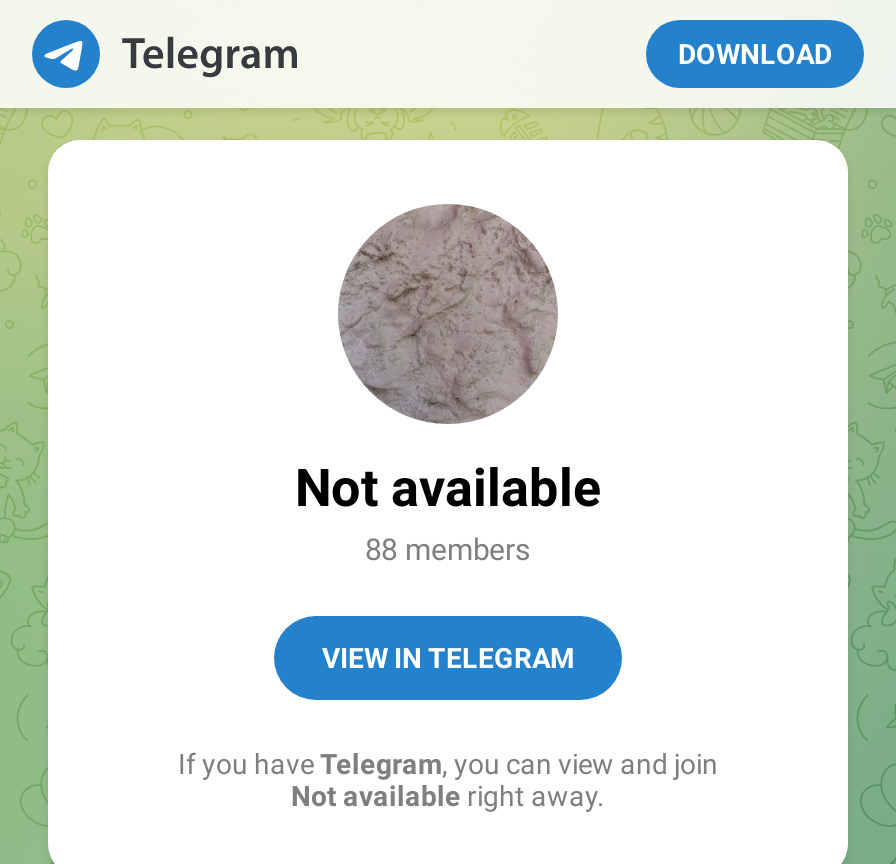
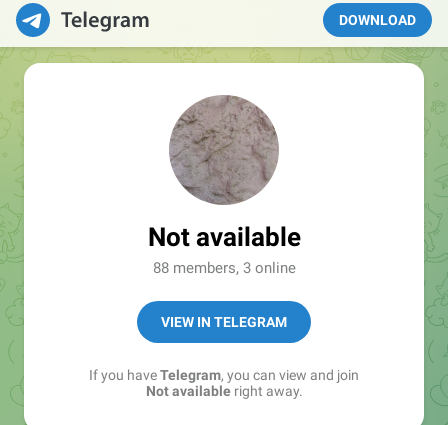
[365,532,531,568] 88 members -> [152,259,295,277] 88 members, 3 online

